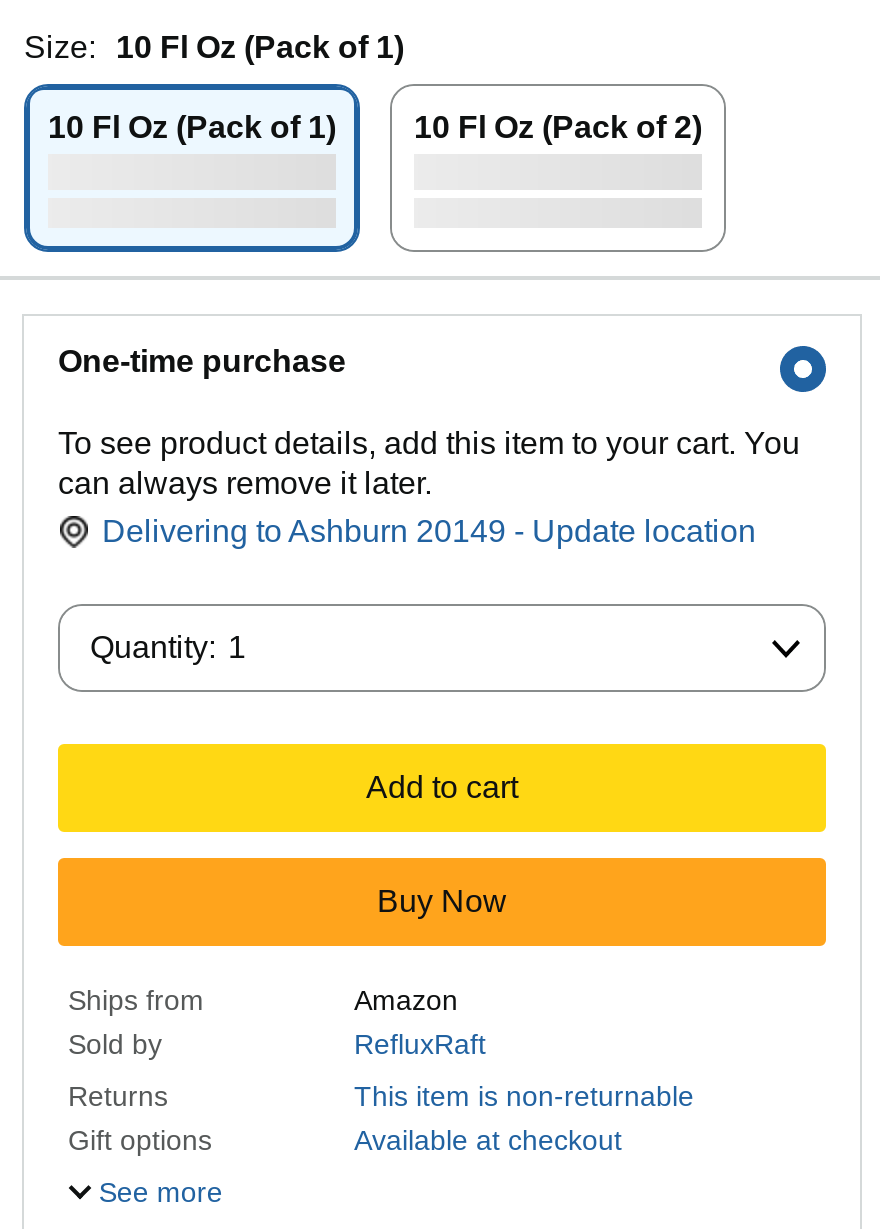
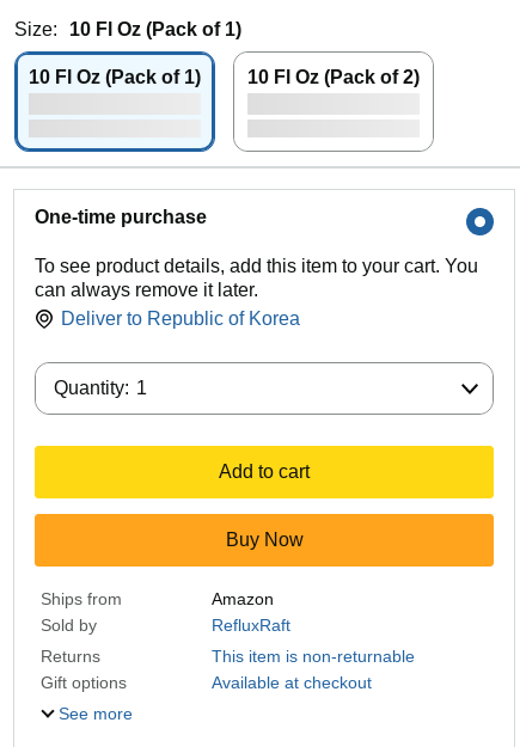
[102,514,756,548] Delivering to Ashburn 20149 - Update location -> [61,308,300,329] Deliver to Republic of Korea

